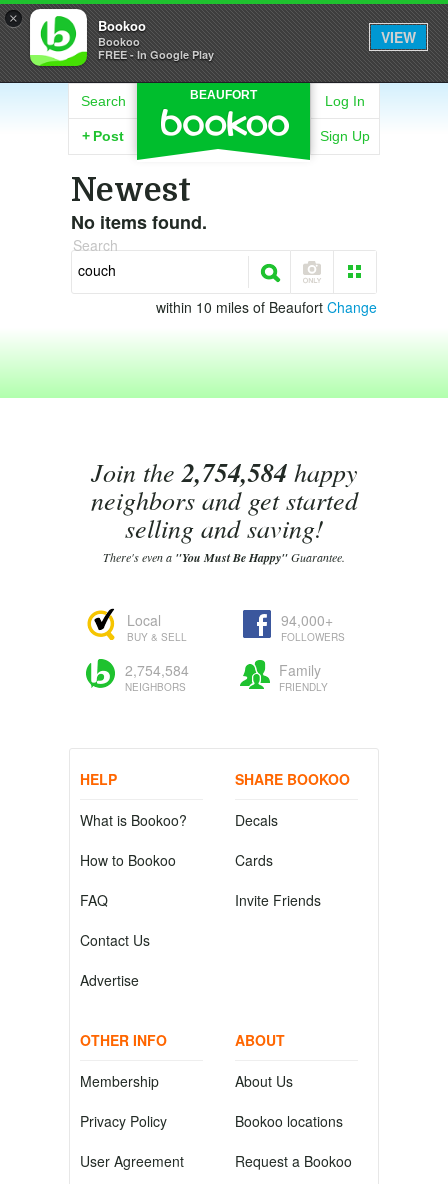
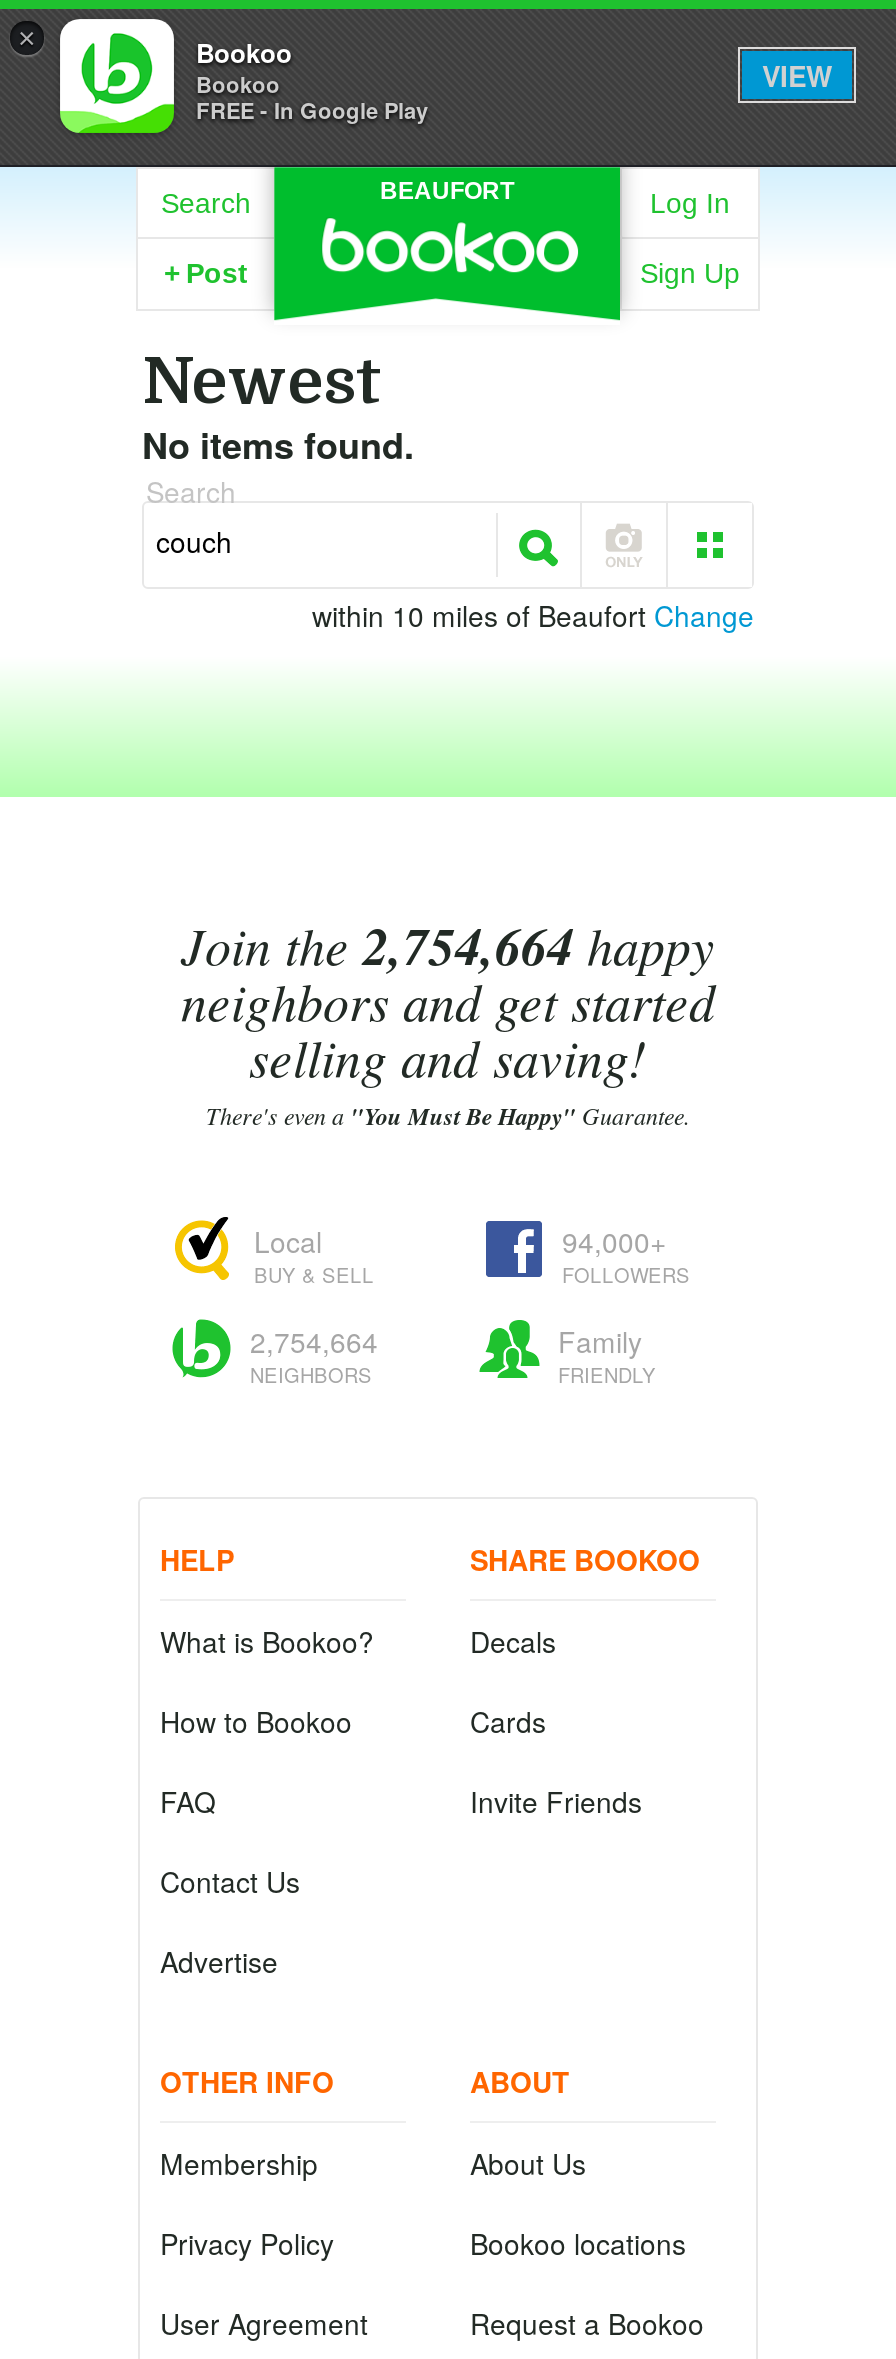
[90,454,357,490] Join the 2,754,584 happy -> [181,909,715,981] Join the 2,754,664 happy
[125,660,189,680] 2,754,584 -> [250,1321,378,1361] 2,754,664

